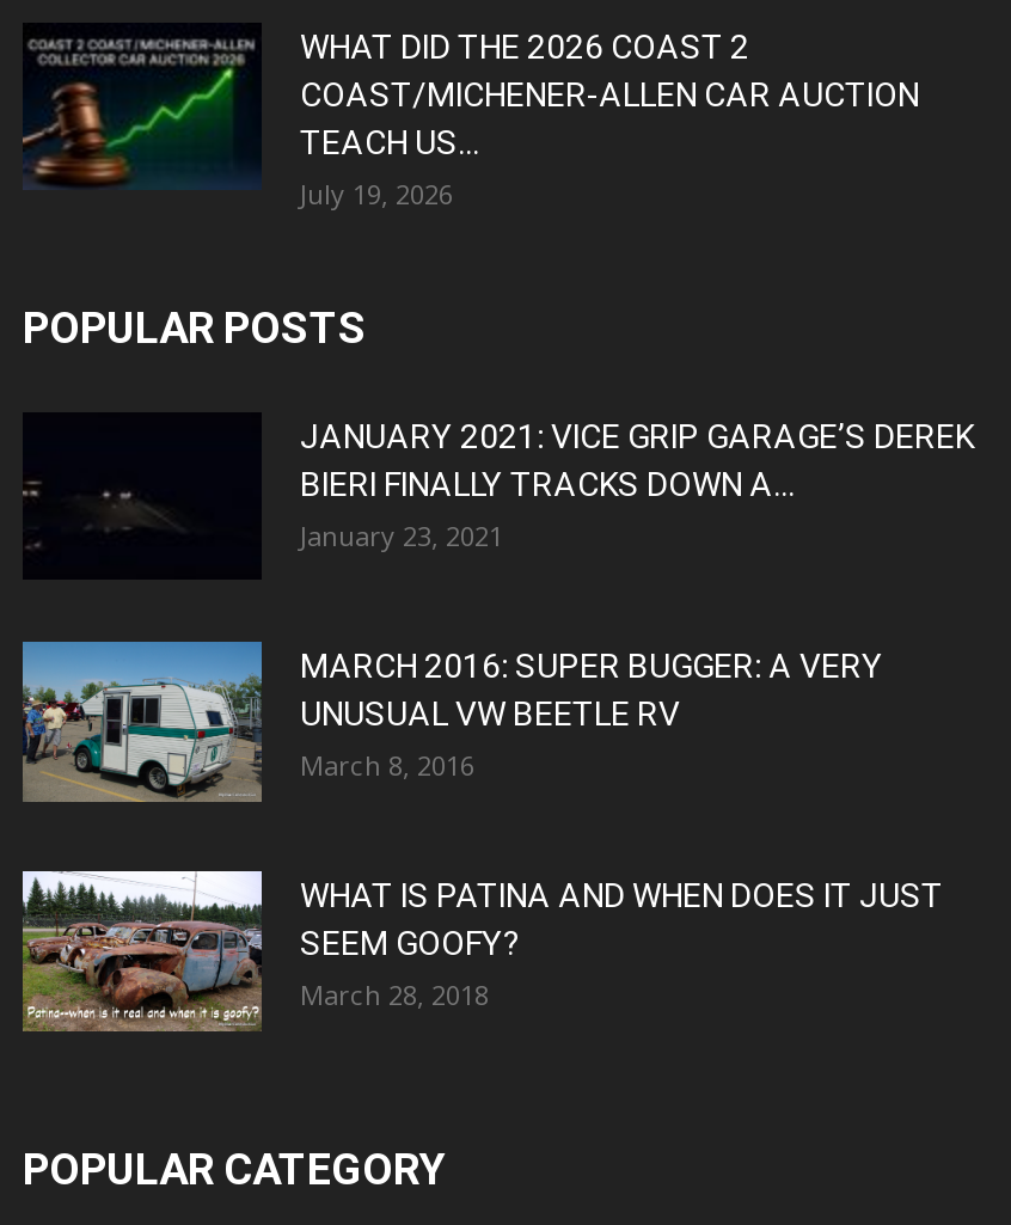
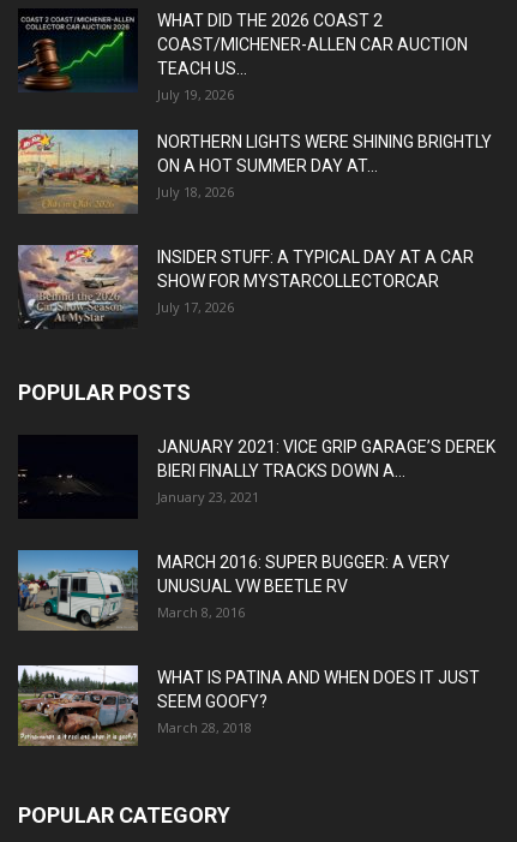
none -> [17,129,492,316] [image] | NORTHERN LIGHTS WERE SHINING BRIGHTLY | ON A HOT SUMMER DAY AT... | July 18, 2026 | INSIDER STUFF: A TYPICAL DAY AT A CAR | SHOW FOR MYSTARCOLLECTORCAR | July 17, 2026
none -> [17,241,139,330] [image]

